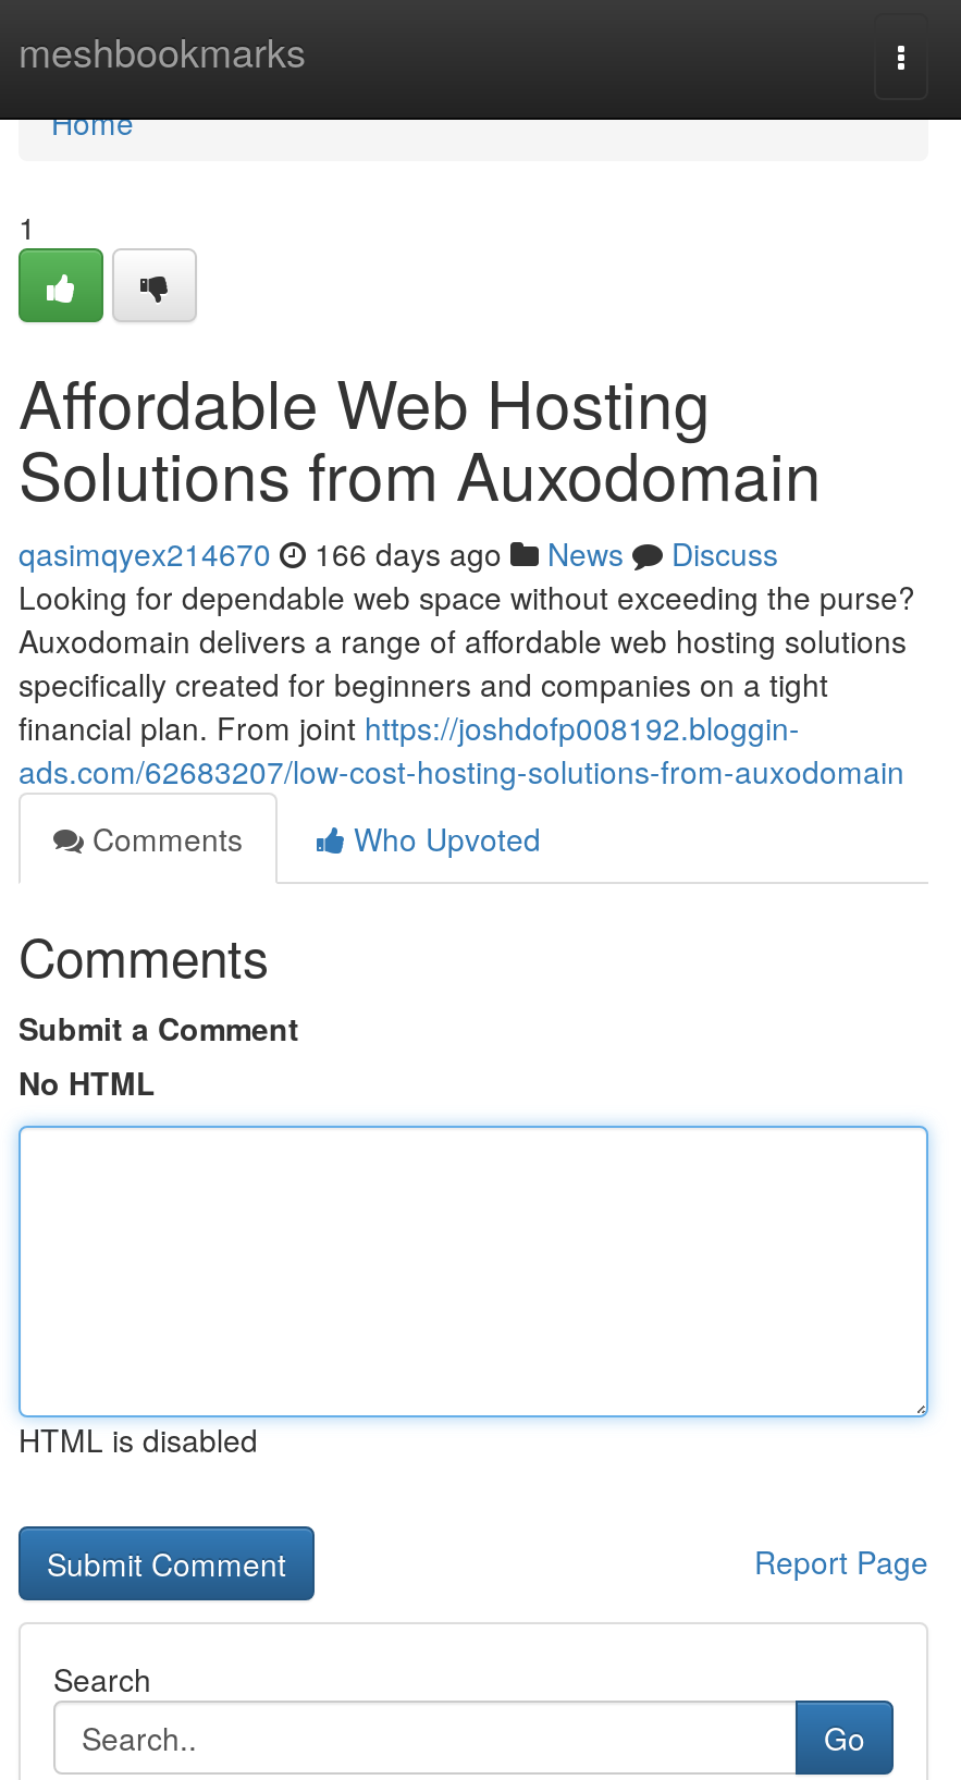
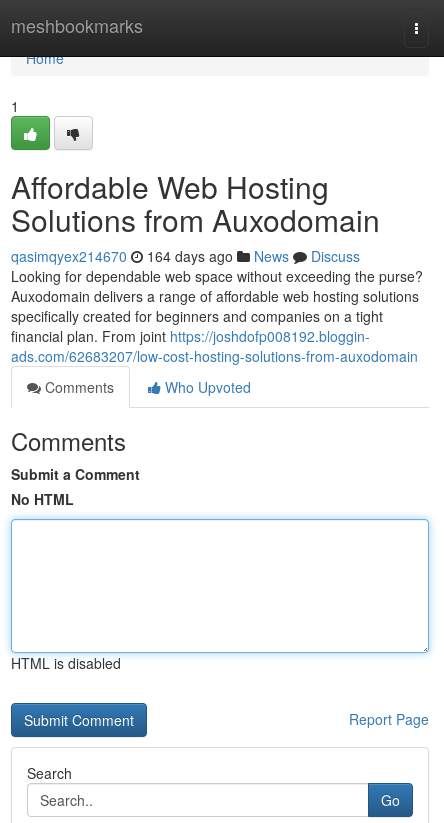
[19,531,778,575] qasimqyex214670 166 days ago News Discuss -> [11,246,360,266] qasimqyex214670 164 days ago News Discuss

